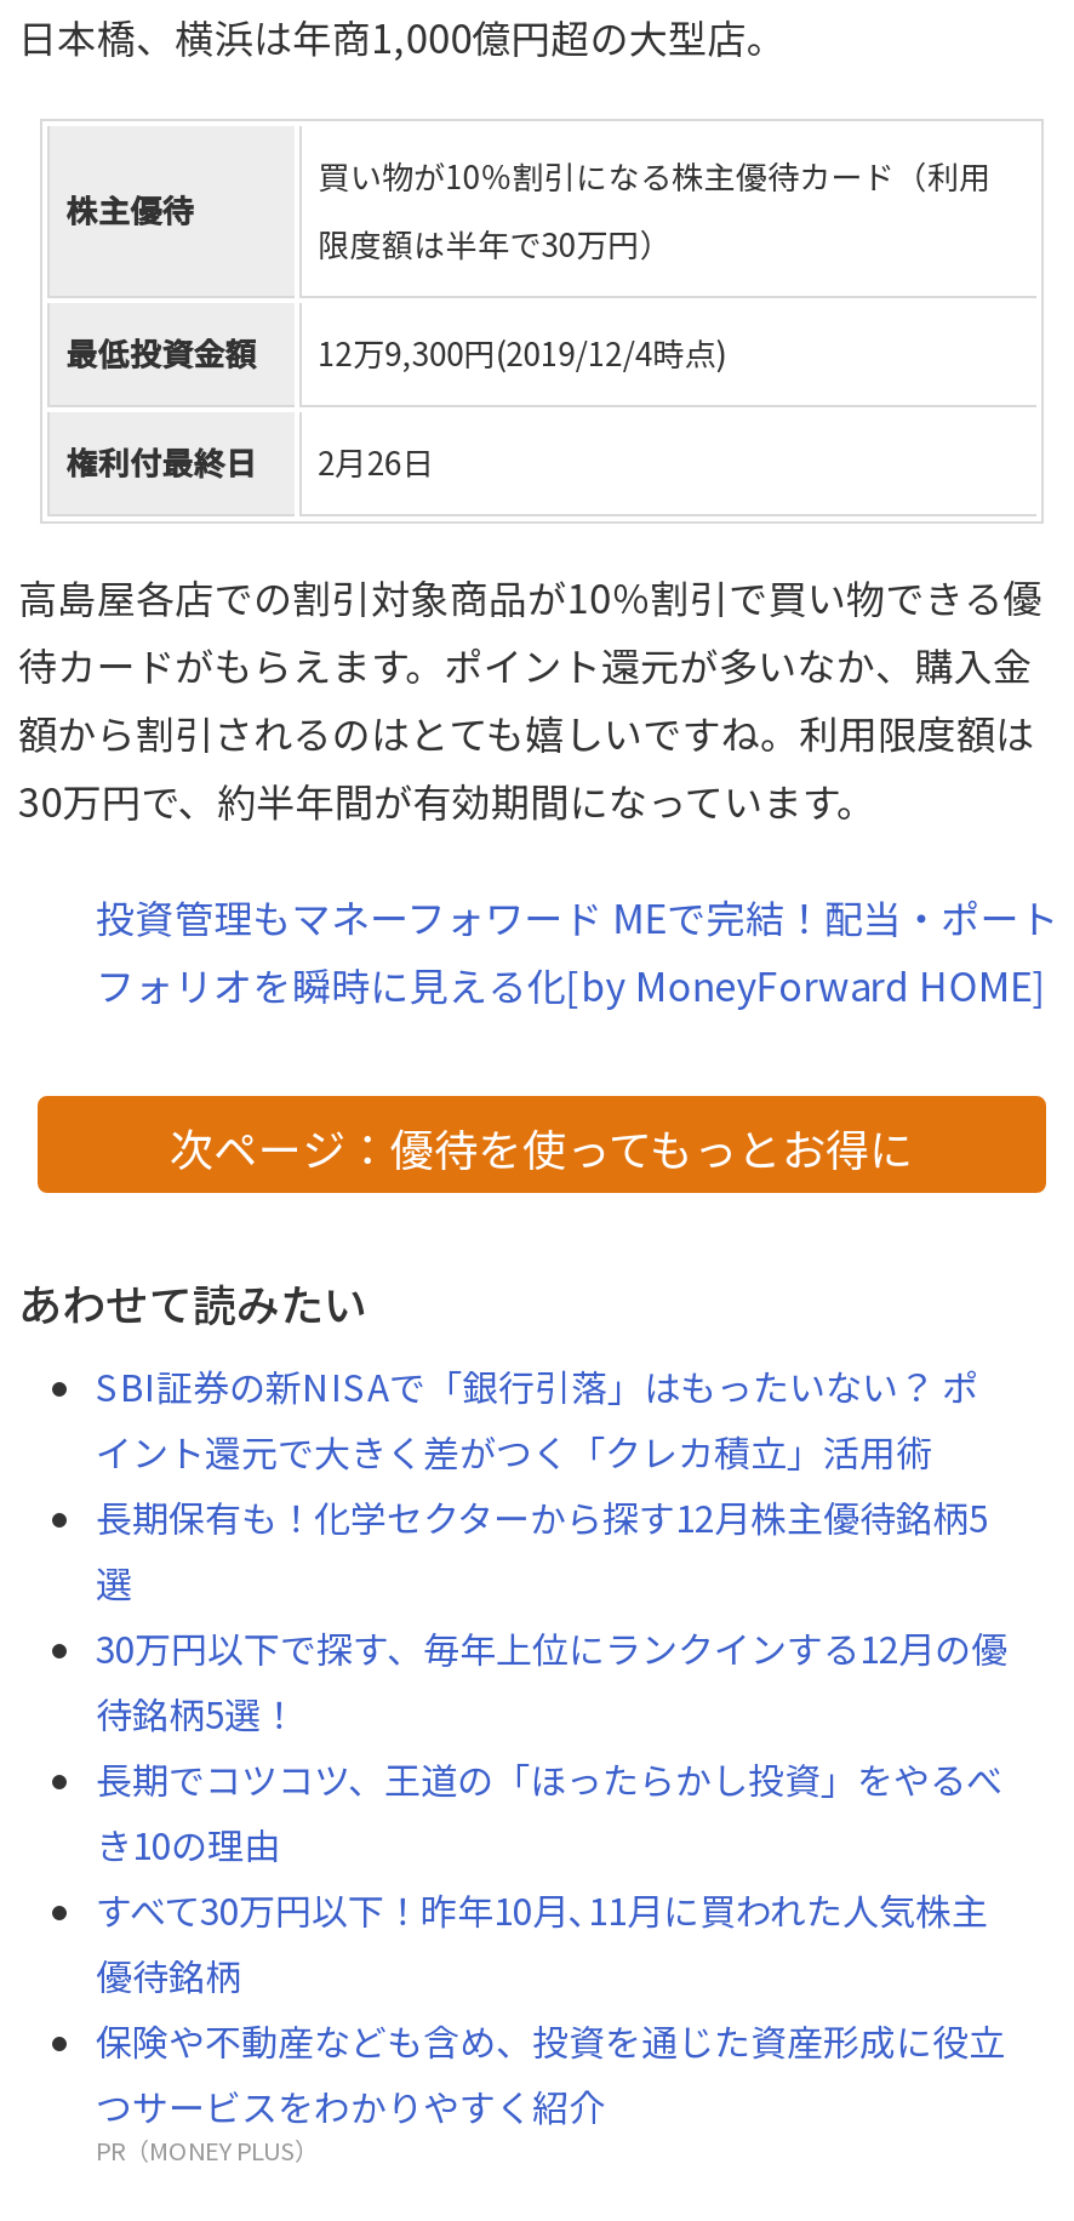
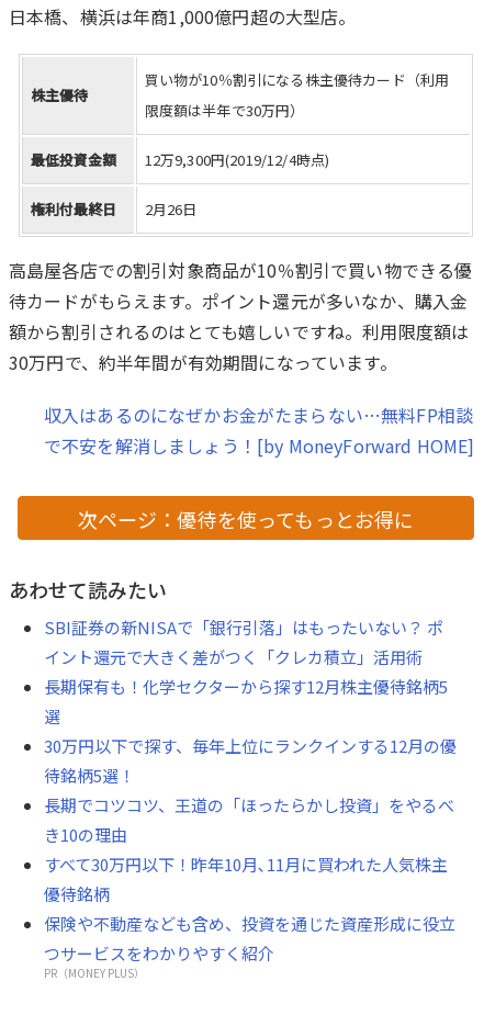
[96,887,1059,1013] 投資管理もマネーフォワード MEで完結！配当・ポート | フォリオを瞬時に見える化[by MoneyForward HOME] -> [44,402,475,459] 収入はあるのになぜかお金がたまらない…無料FP相談 | で不安を解消しましょう！[by MoneyForward HOME]

